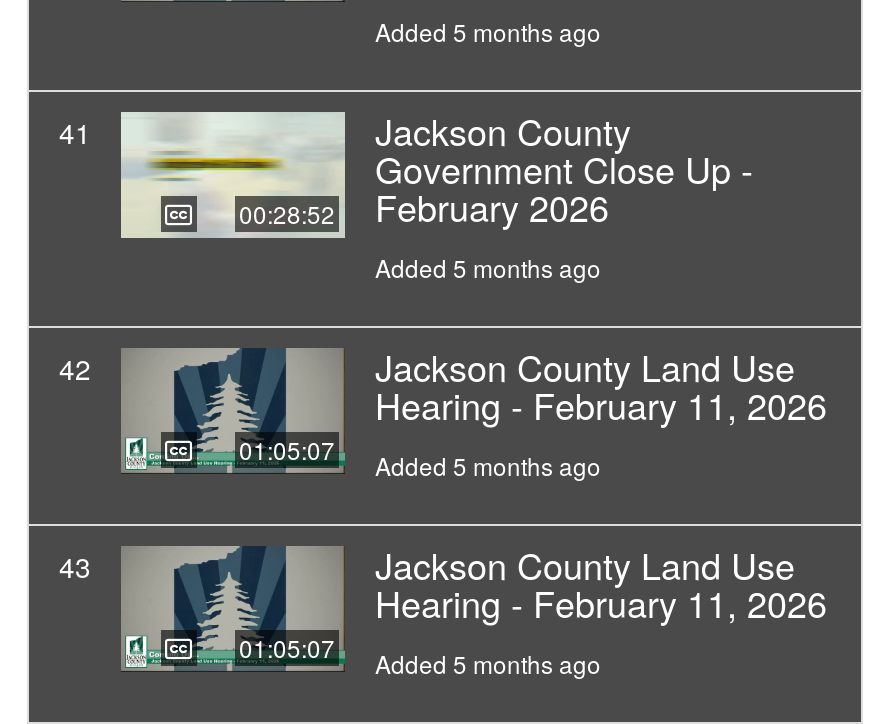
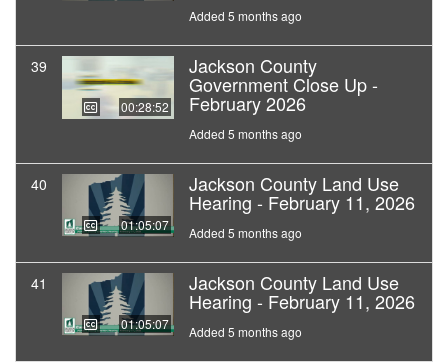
[59,113,91,153] 41 -> [31,56,47,76] 39
[59,349,91,389] 42 -> [31,174,47,194] 40
[59,547,91,587] 43 -> [31,273,47,293] 41

